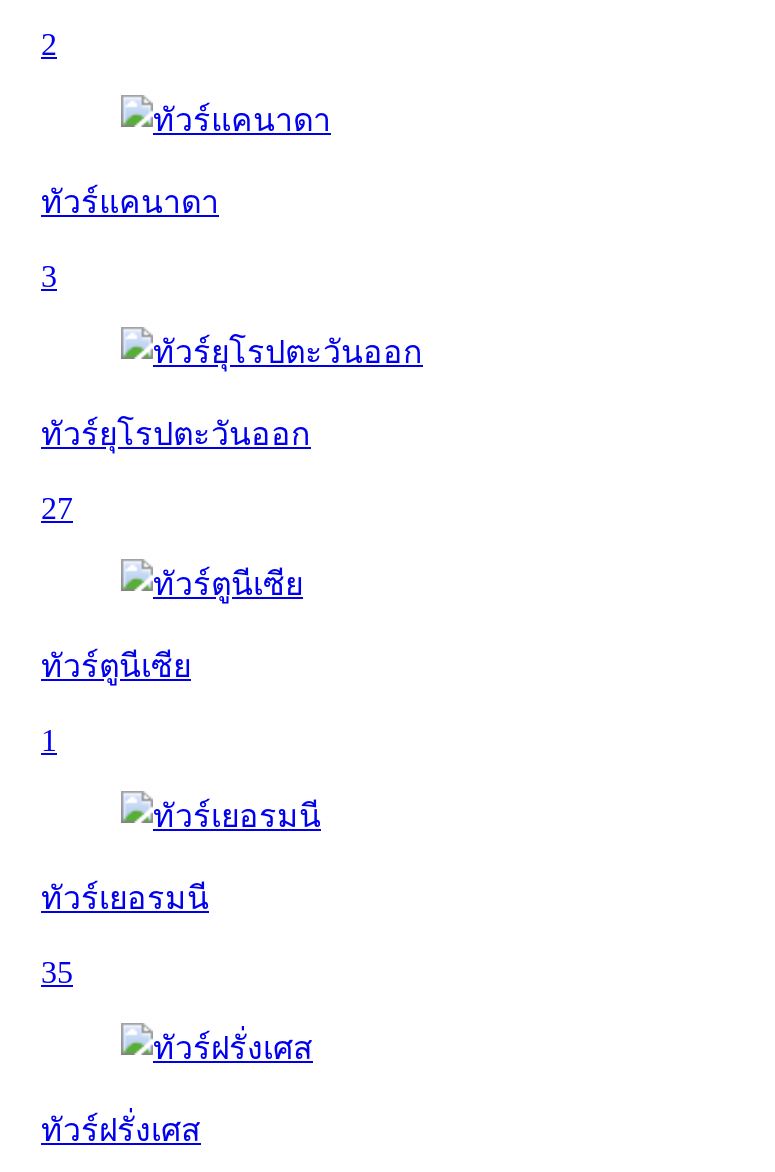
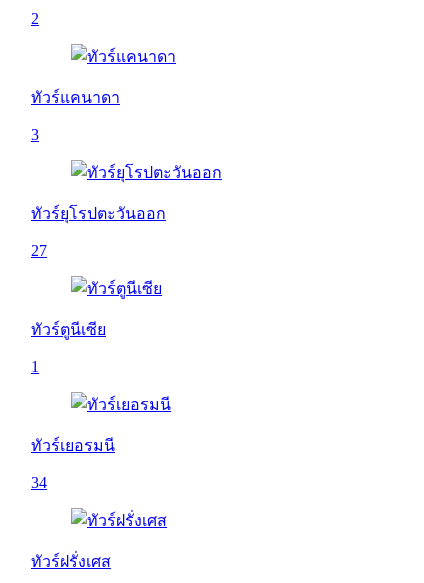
[41,955,73,989] 35 -> [31,474,47,491] 34

